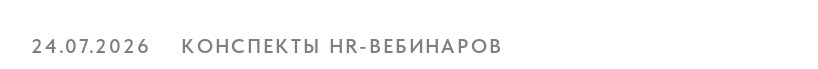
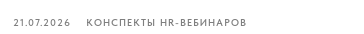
[31,33,503,57] 24.07.2026 КОНСПЕКТЫ HR-ВЕБИНАРОВ -> [13,16,247,28] 21.07.2026 КОНСПЕКТЫ HR-ВЕБИНАРОВ

